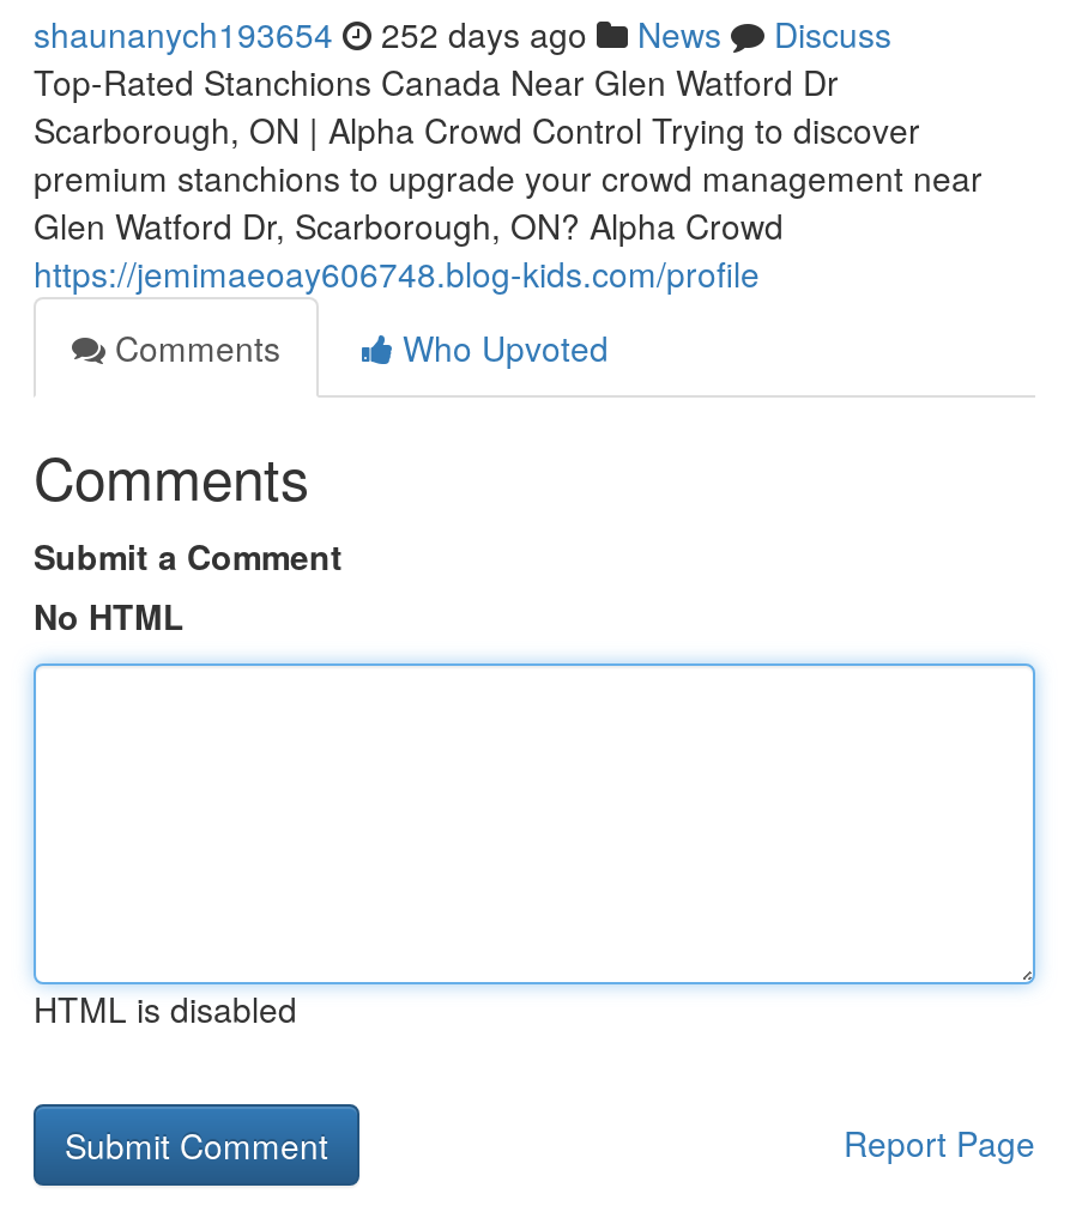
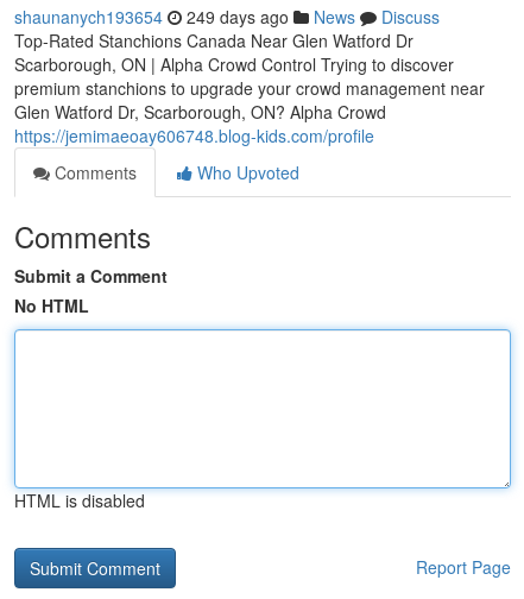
[34,10,891,57] shaunanych193654 252 days ago News Discuss -> [14,5,440,29] shaunanych193654 249 days ago News Discuss

